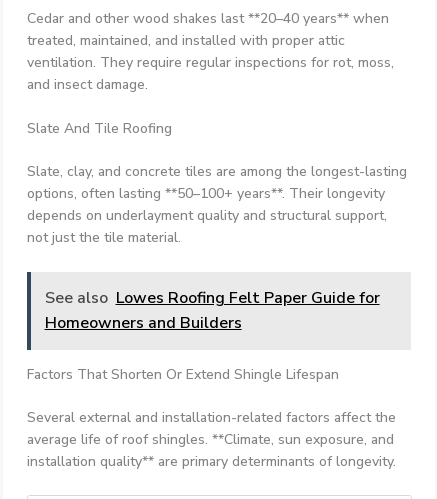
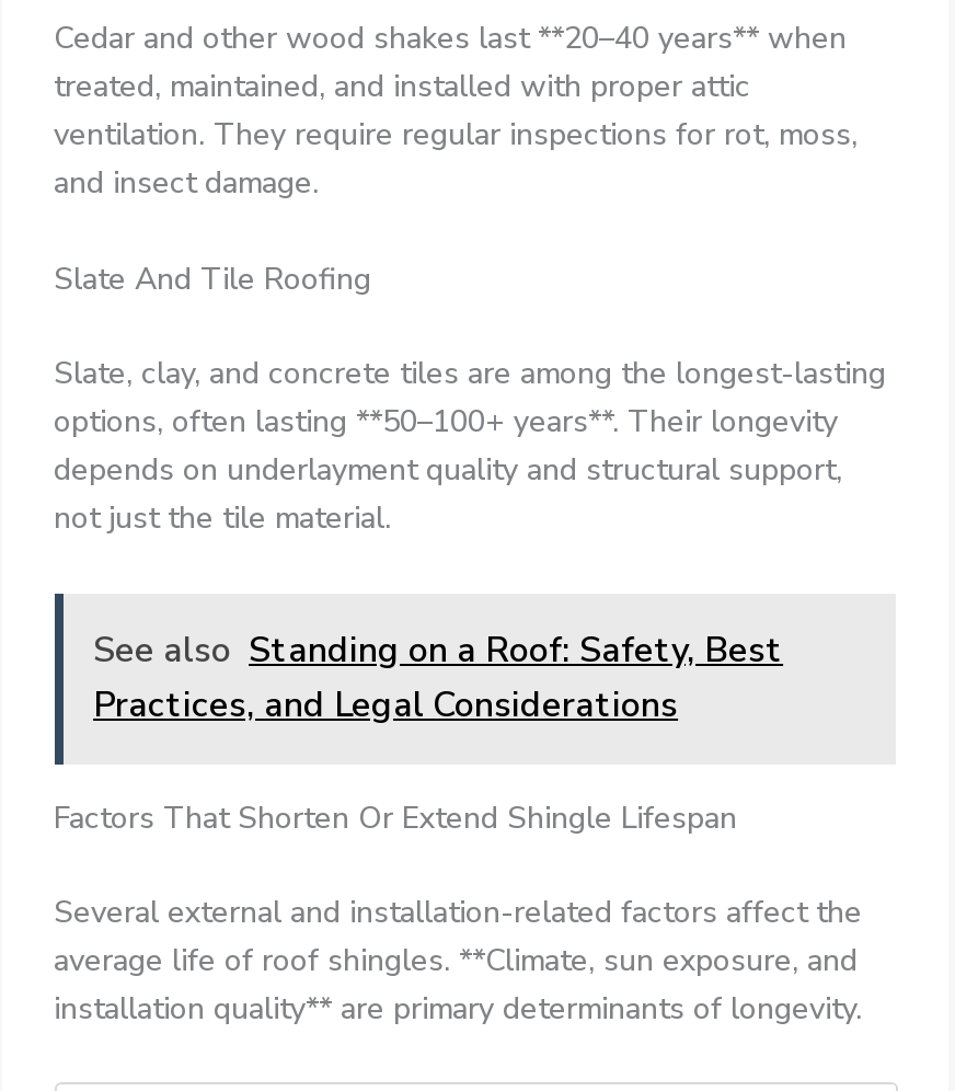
[44,287,379,334] See also Lowes Roofing Felt Paper Guide for | Homeowners and Builders -> [93,626,783,729] See also Standing on a Roof: Safety, Best | Practices, and Legal Considerations

